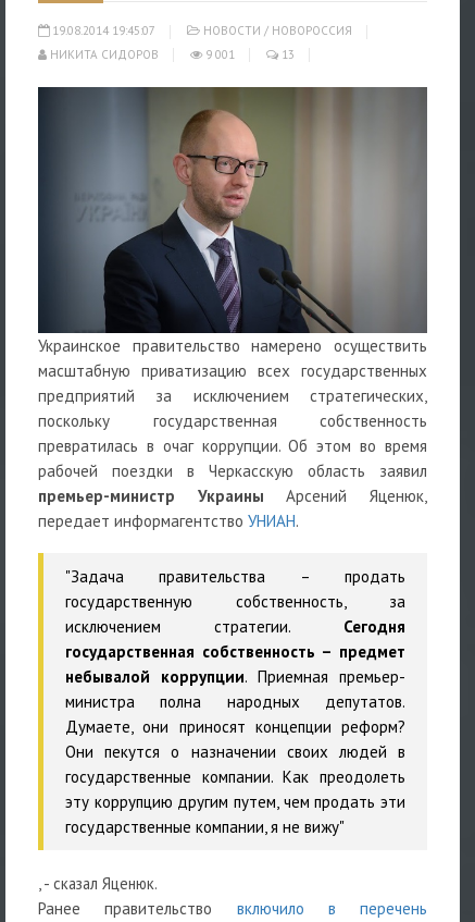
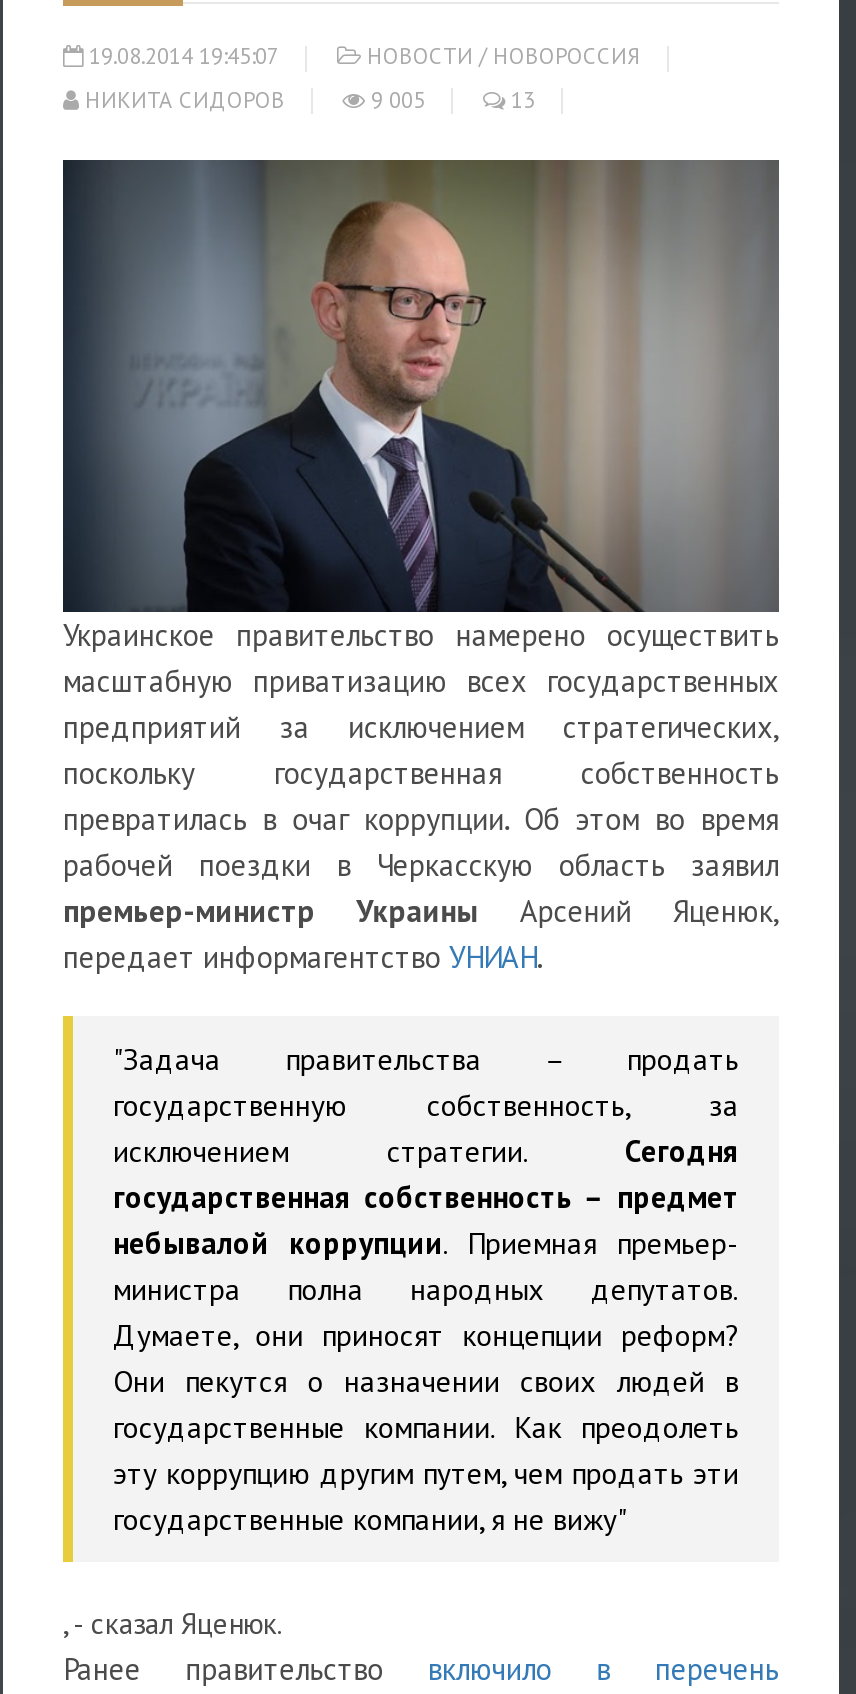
[202,47,235,62] 9 001 -> [365,86,425,114] 9 005

